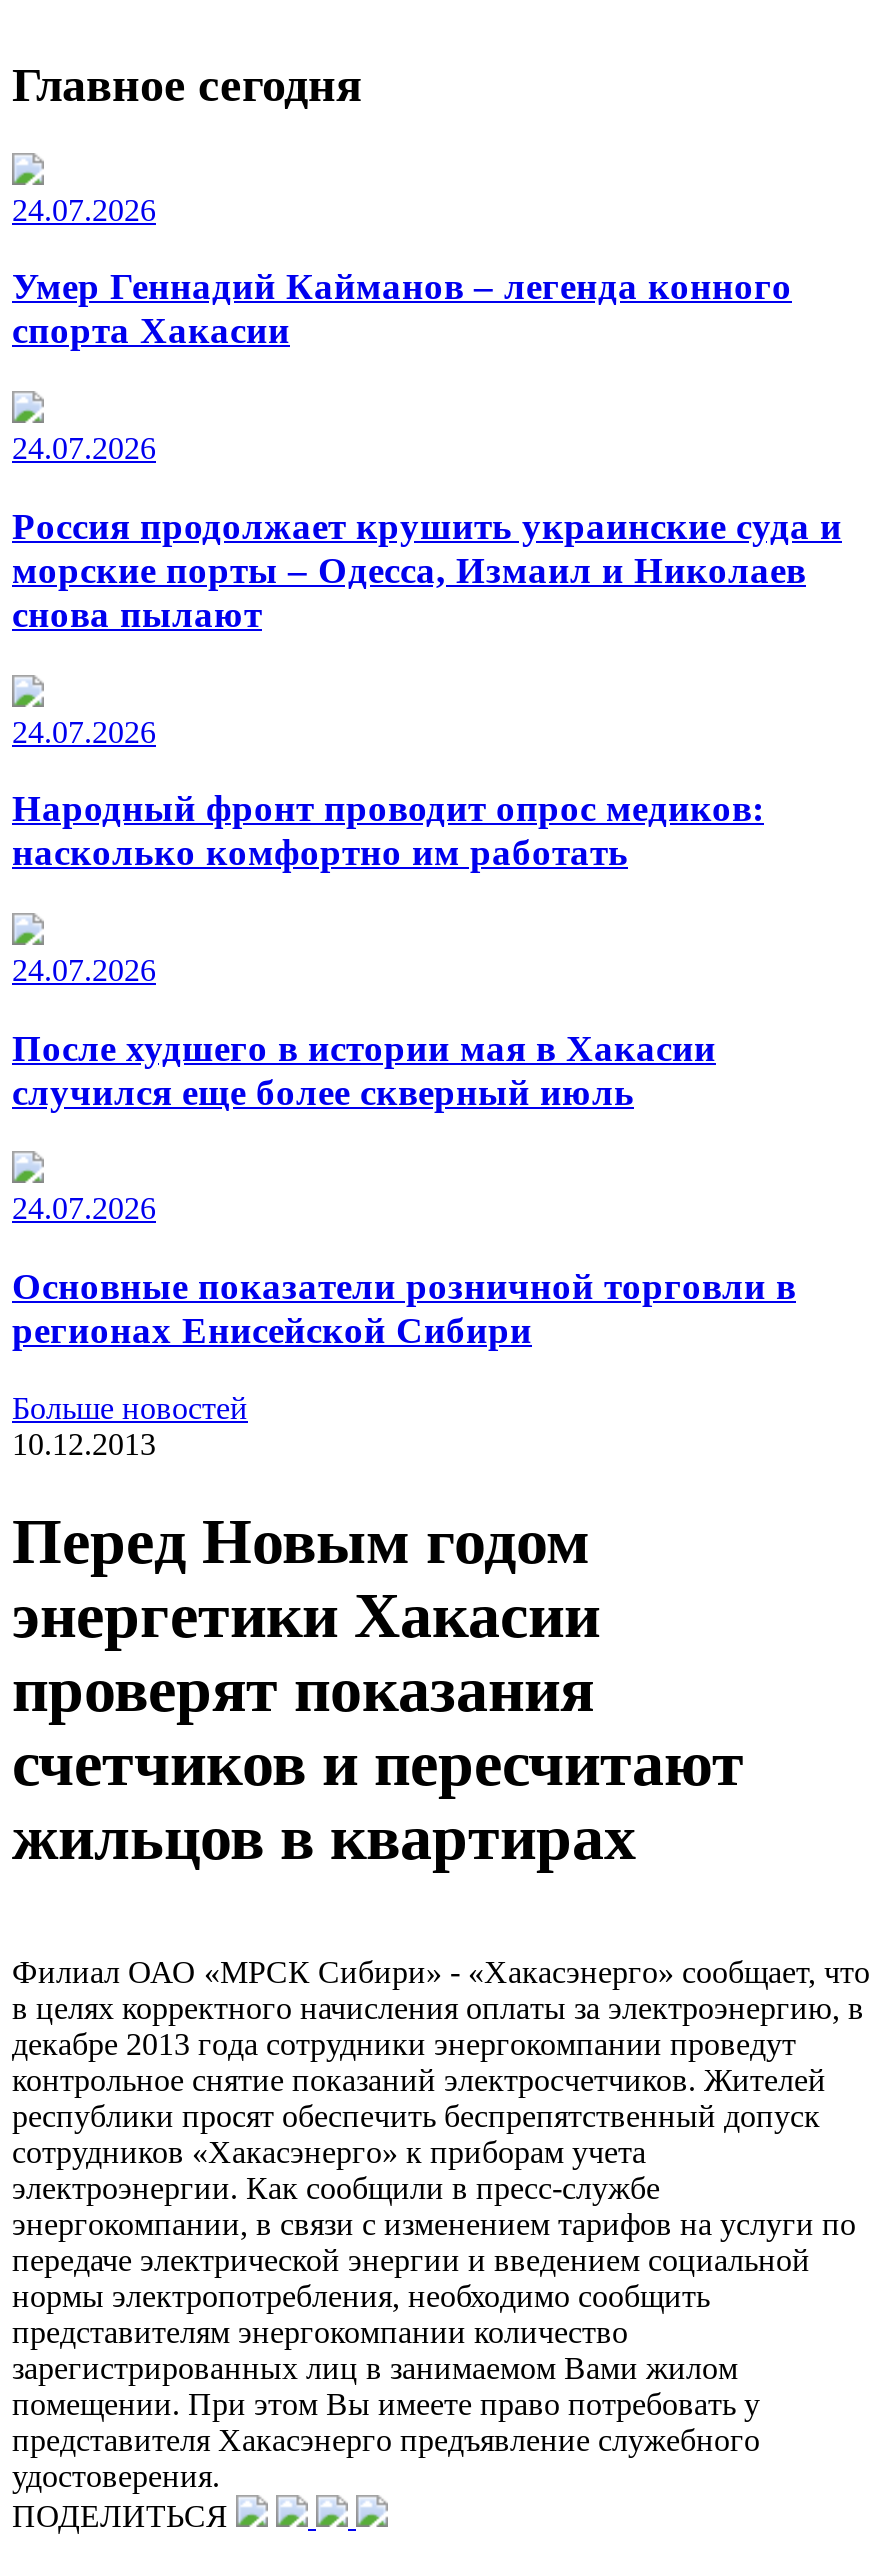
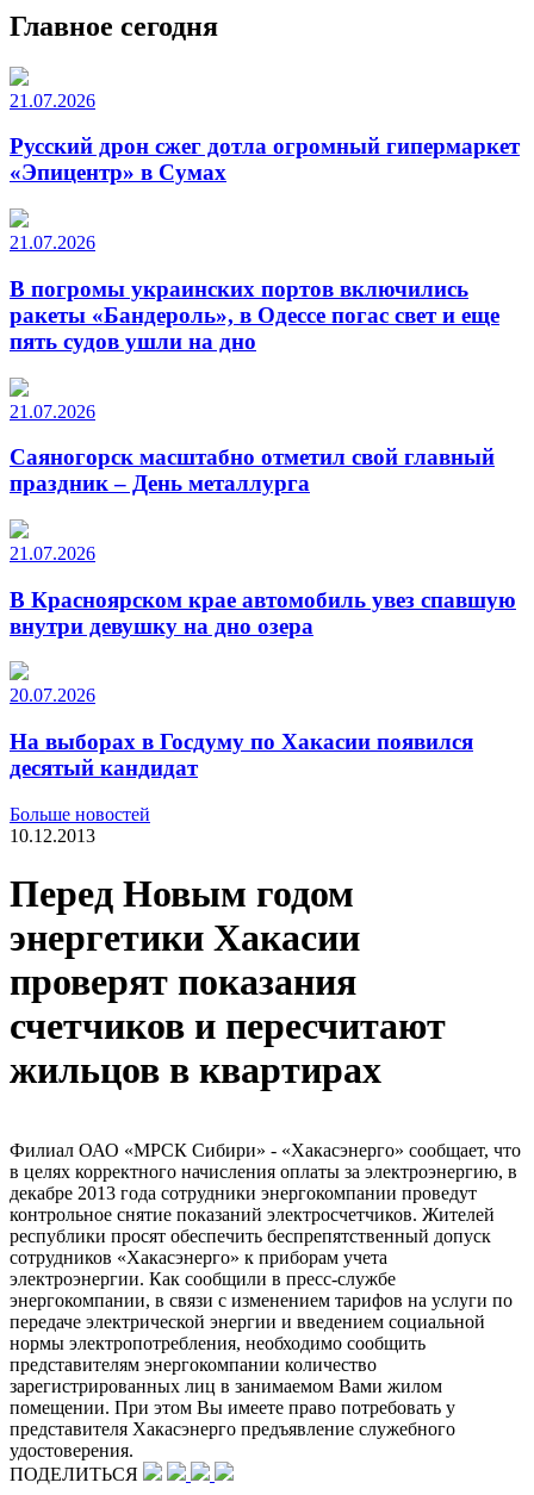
[12,192,156,226] 24.07.2026 -> [10,90,95,110] 21.07.2026
[12,266,792,352] Умер Геннадий Кайманов – легенда конного | спорта Хакасии -> [10,134,520,185] Русский дрон сжег дотла огромный гипермаркет | «Эпицентр» в Сумах
[12,431,156,465] 24.07.2026 -> [10,232,95,253] 21.07.2026
[12,505,842,635] Россия продолжает крушить украинские суда и | морские порты – Одесса, Измаил и Николаев | снова пылают -> [10,276,499,354] В погромы украинских портов включились | ракеты «Бандероль», в Одессе погас свет и еще | пять судов ушли на дно
[12,714,156,748] 24.07.2026 -> [10,401,95,421] 21.07.2026
[12,788,764,874] Народный фронт проводит опрос медиков: | насколько комфортно им работать -> [10,445,495,496] Саяногорск масштабно отметил свой главный | праздник – День металлурга
[12,953,156,987] 24.07.2026 -> [10,543,95,563] 21.07.2026
[12,1026,716,1112] После худшего в истории мая в Хакасии | случился еще более скверный июль -> [10,587,516,638] В Красноярском крае автомобиль увез спавшую | внутри девушку на дно озера
[12,1192,156,1226] 24.07.2026 -> [10,685,95,706] 20.07.2026
[12,1265,796,1351] Основные показатели розничной торговли в | регионах Енисейской Сибири -> [10,729,473,780] На выборах в Госдуму по Хакасии появился | десятый кандидат

